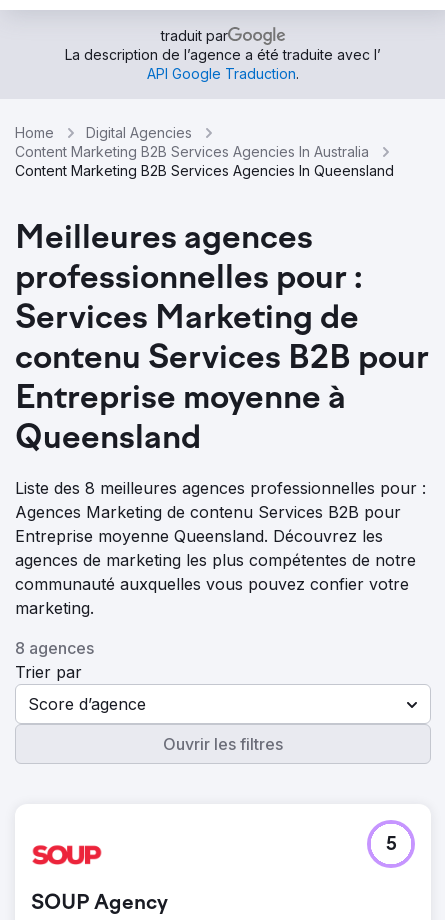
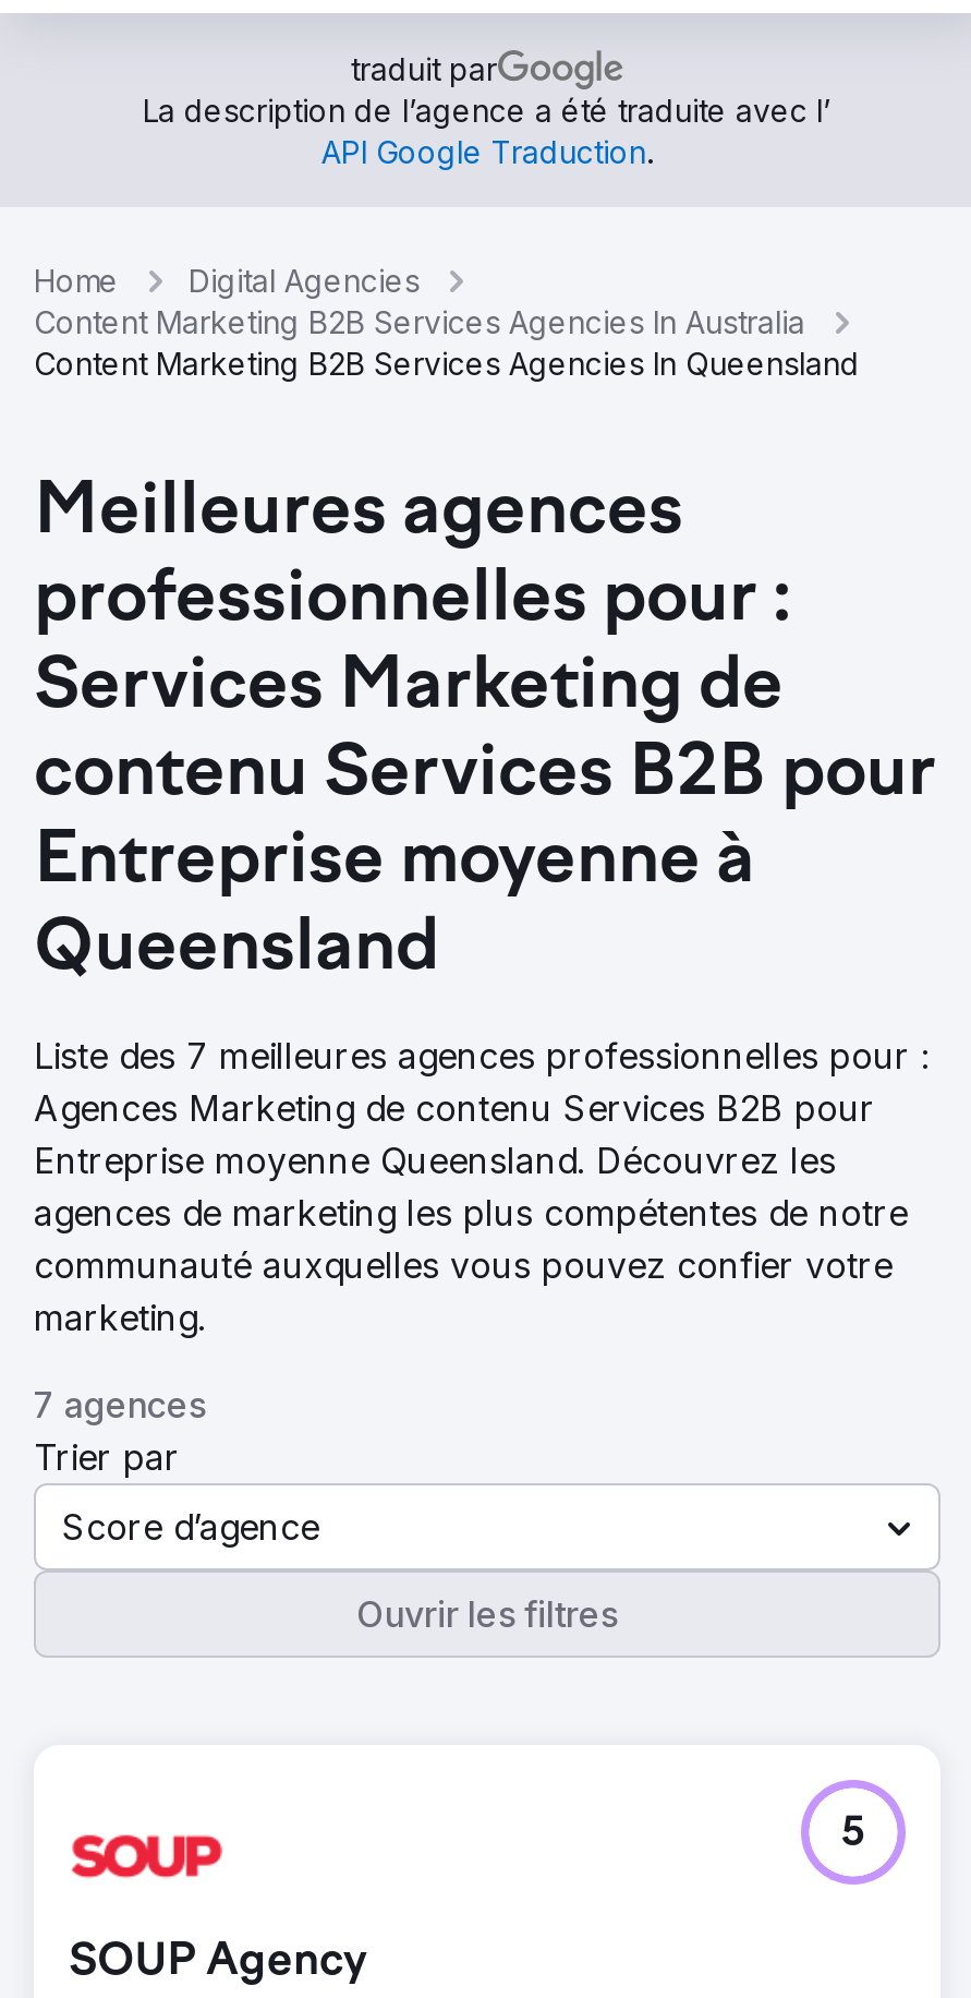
[15,478,426,498] Liste des 8 meilleures agences professionnelles pour : -> [34,1034,930,1078] Liste des 7 meilleures agences professionnelles pour :
[15,638,94,658] 8 agences -> [34,1383,206,1427] 7 agences

